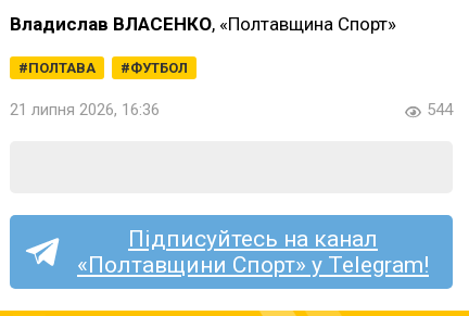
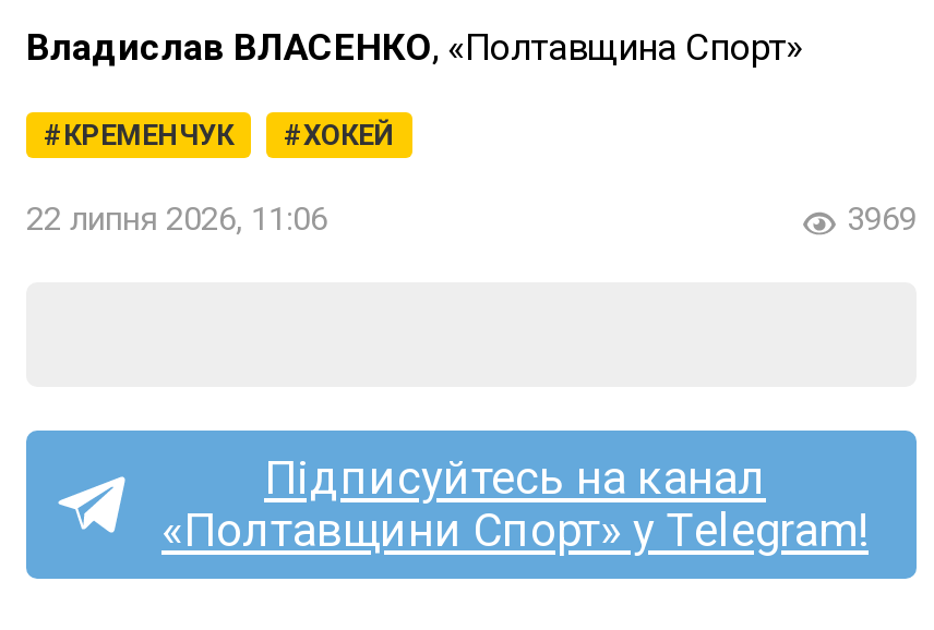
[28,59,188,75] ПОЛТАВА | ФУТБОЛ -> [63,118,395,150] КРЕМЕНЧУК | ХОКЕЙ
[10,99,453,119] 21 липня 2026, 16:36 | 544 -> [26,198,917,238] 22 липня 2026, 11:06 | 3969

